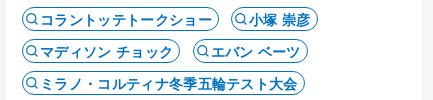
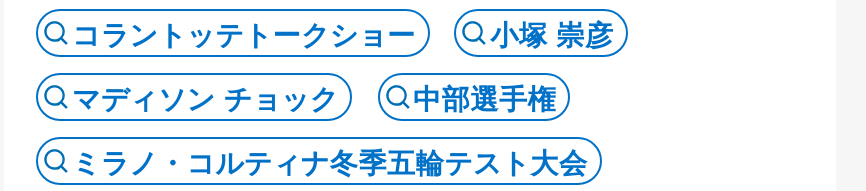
[210,41,301,61] エバン ベーツ -> [413,76,556,116] 中部選手権

